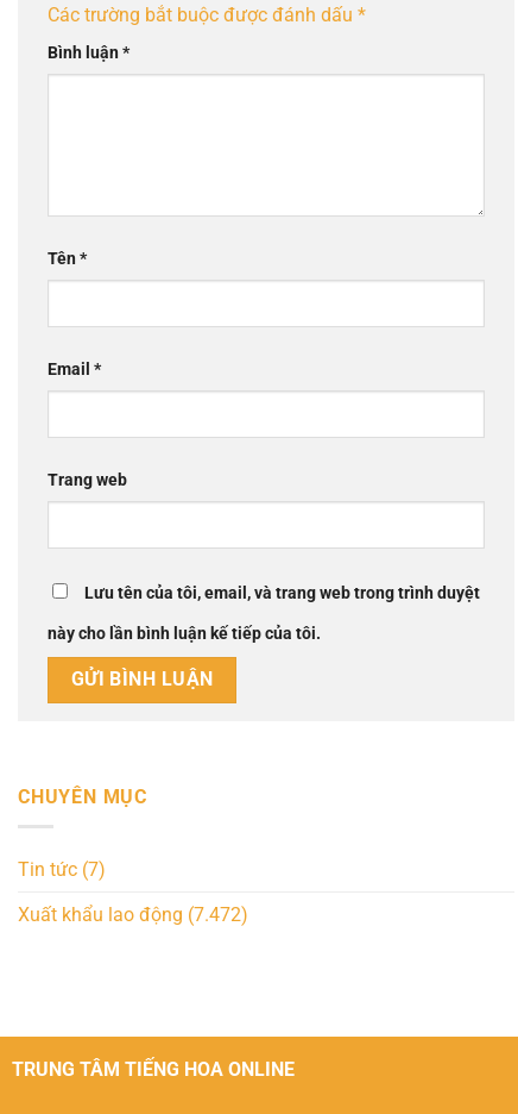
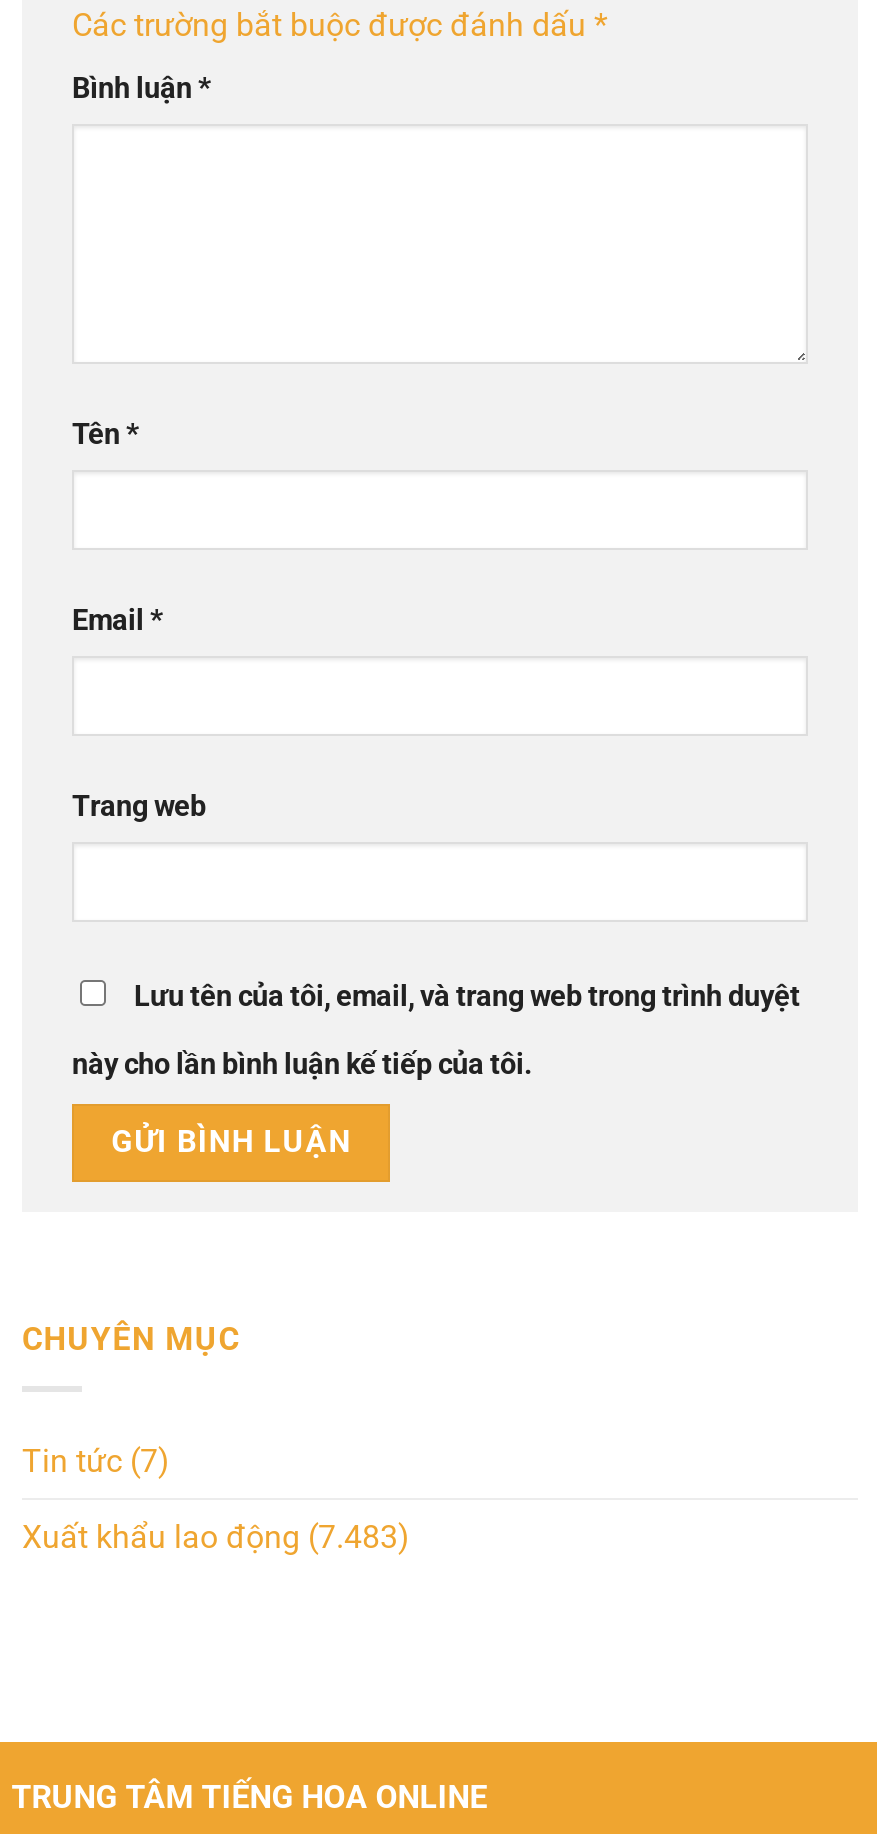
[18,903,248,925] Xuất khẩu lao động (7.472) -> [22,1517,410,1555] Xuất khẩu lao động (7.483)

